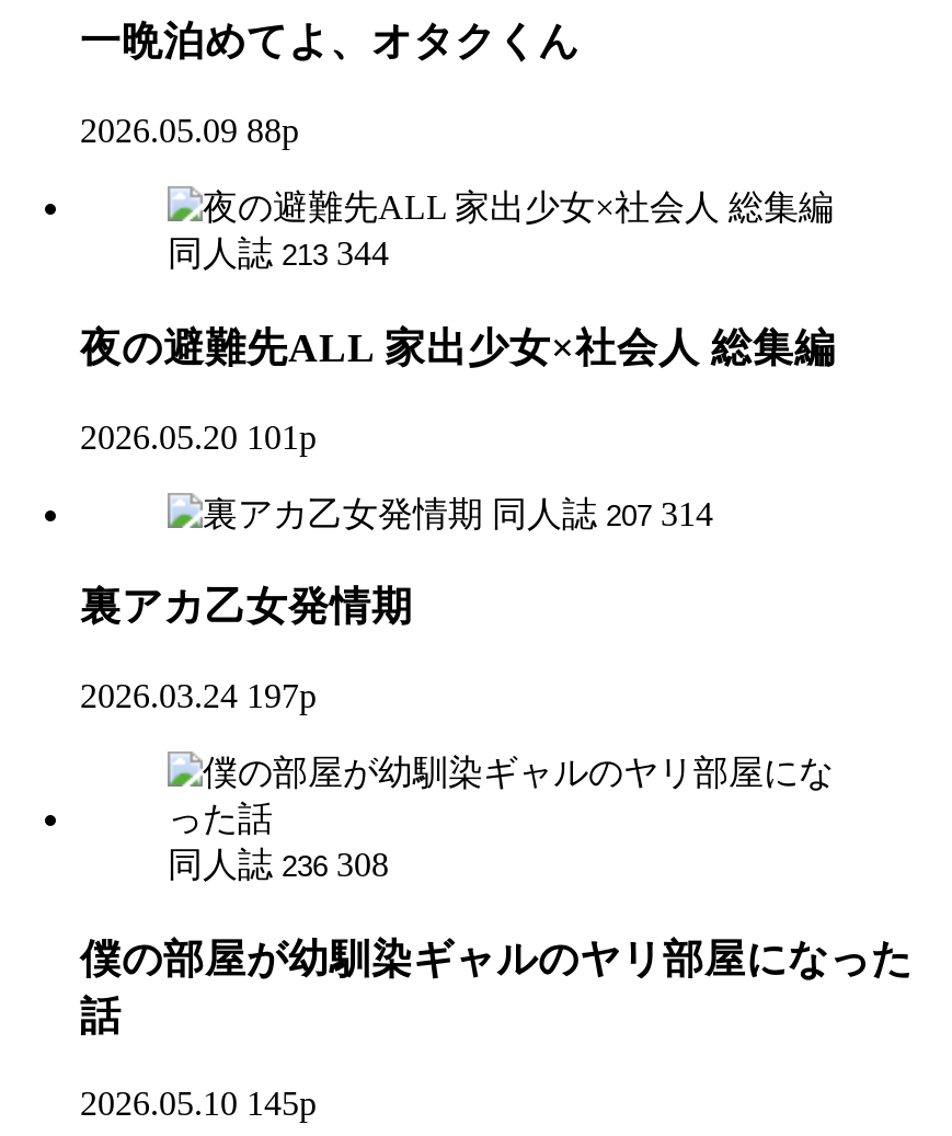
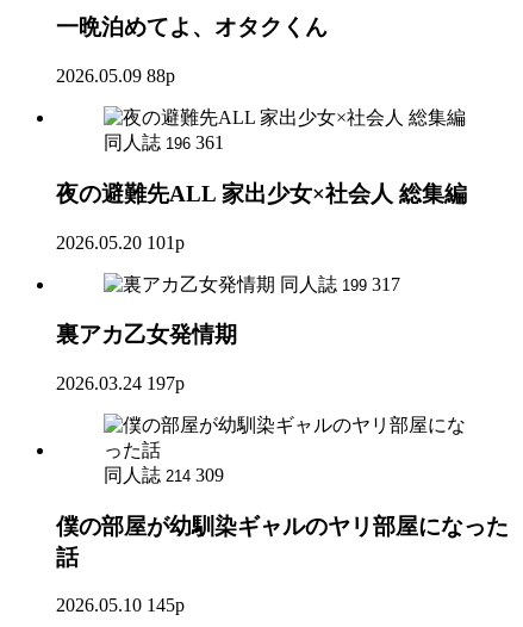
[168,235,389,272] 同人誌 213 344 -> [104,132,224,153] 同人誌 196 361
[492,494,713,531] 同人誌 207 314 -> [280,274,400,294] 同人誌 199 317
[168,845,389,883] 同人誌 236 308 -> [104,465,224,485] 同人誌 214 309

